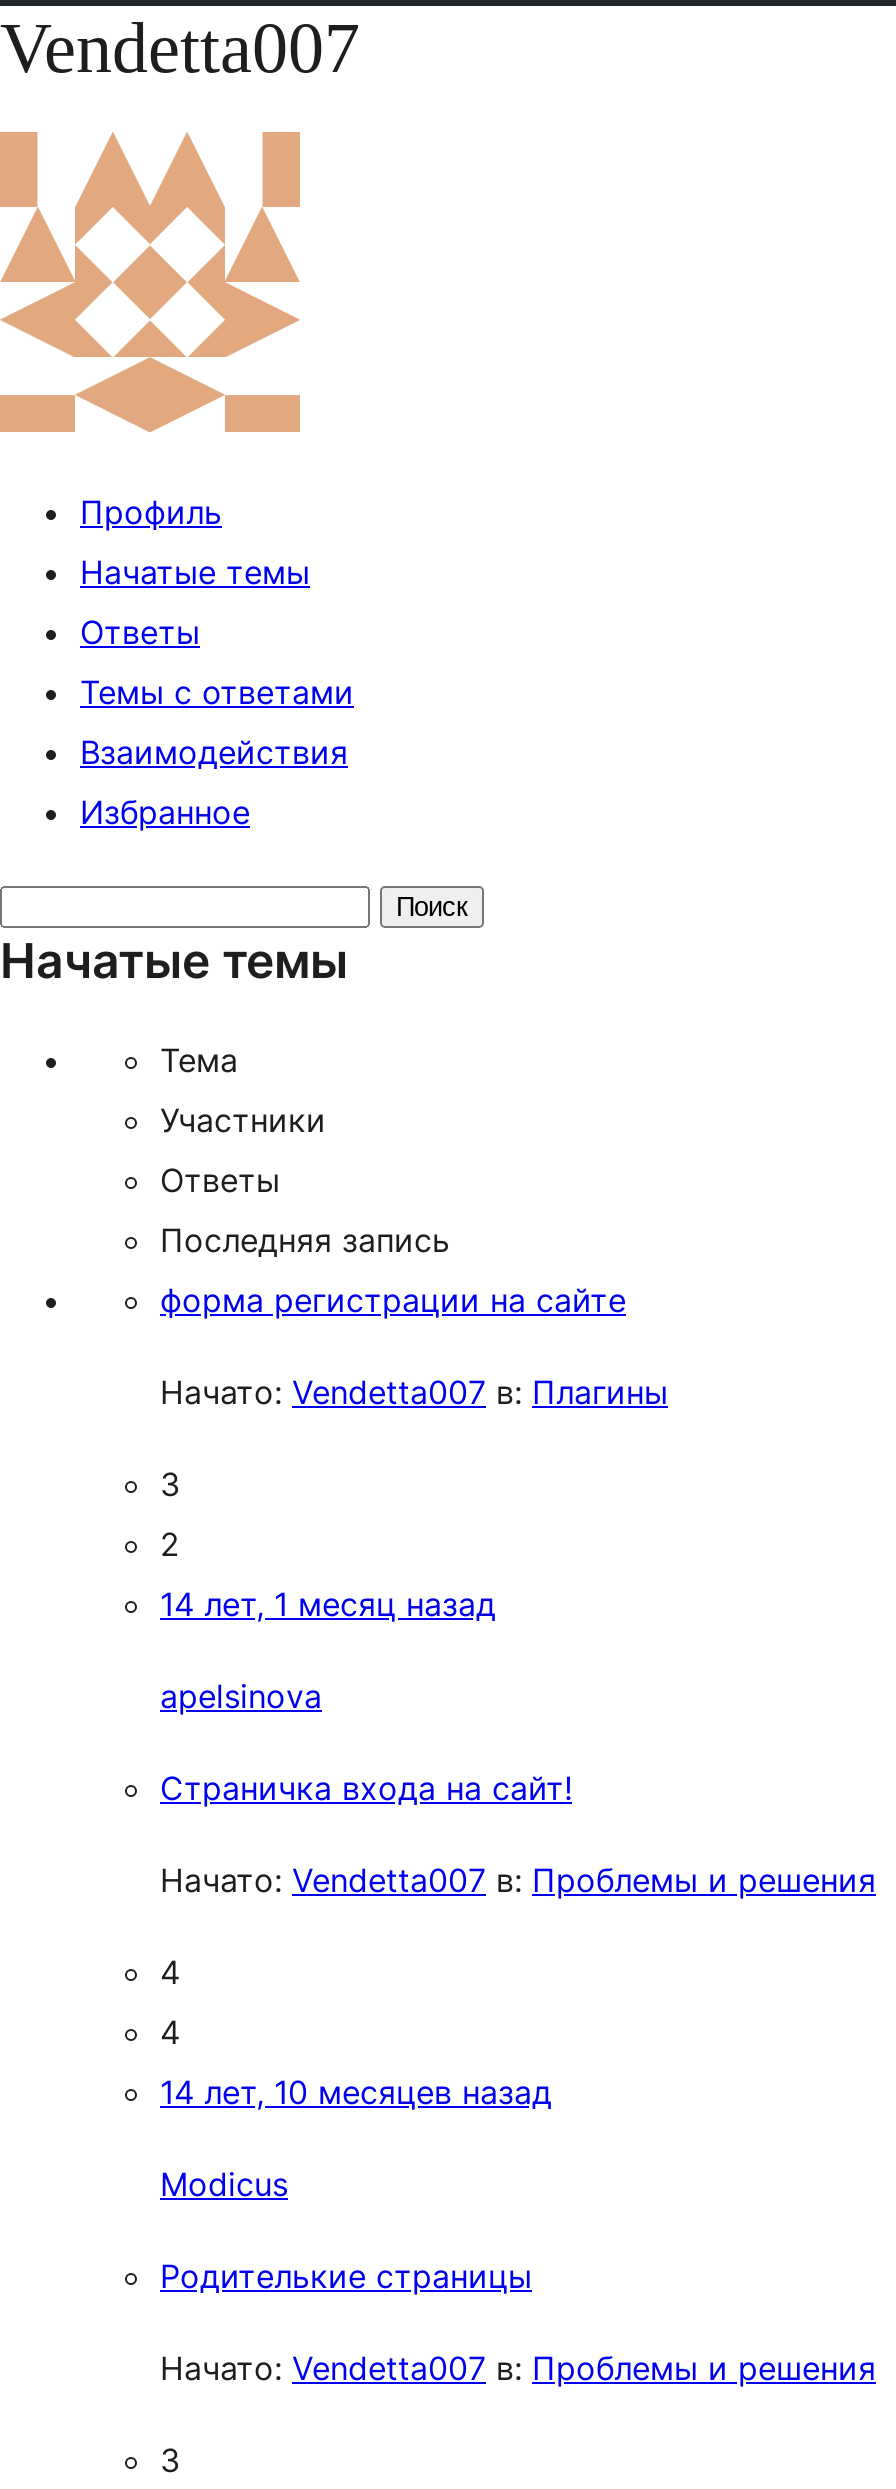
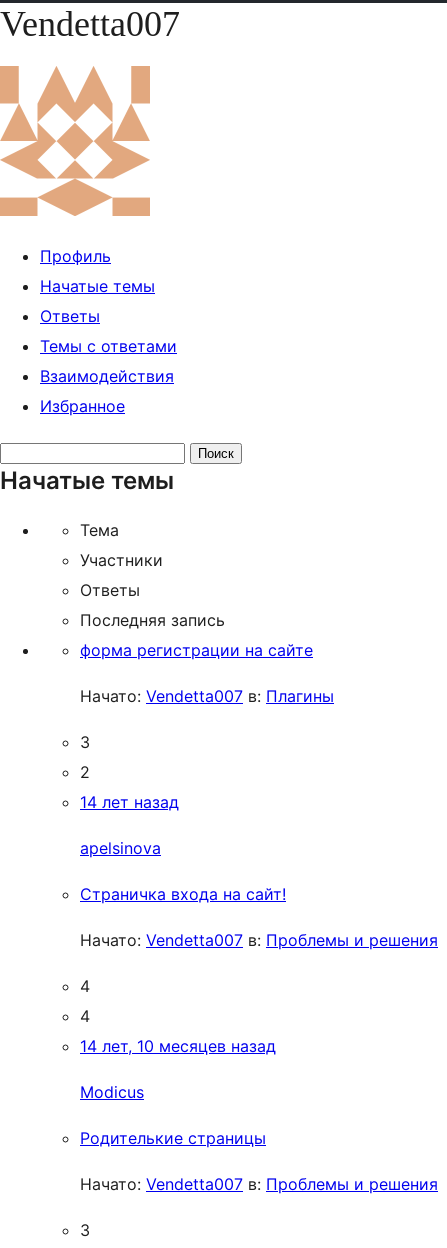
[160,1584,496,1624] 14 лет, 1 месяц назад -> [80,792,179,812] 14 лет назад

